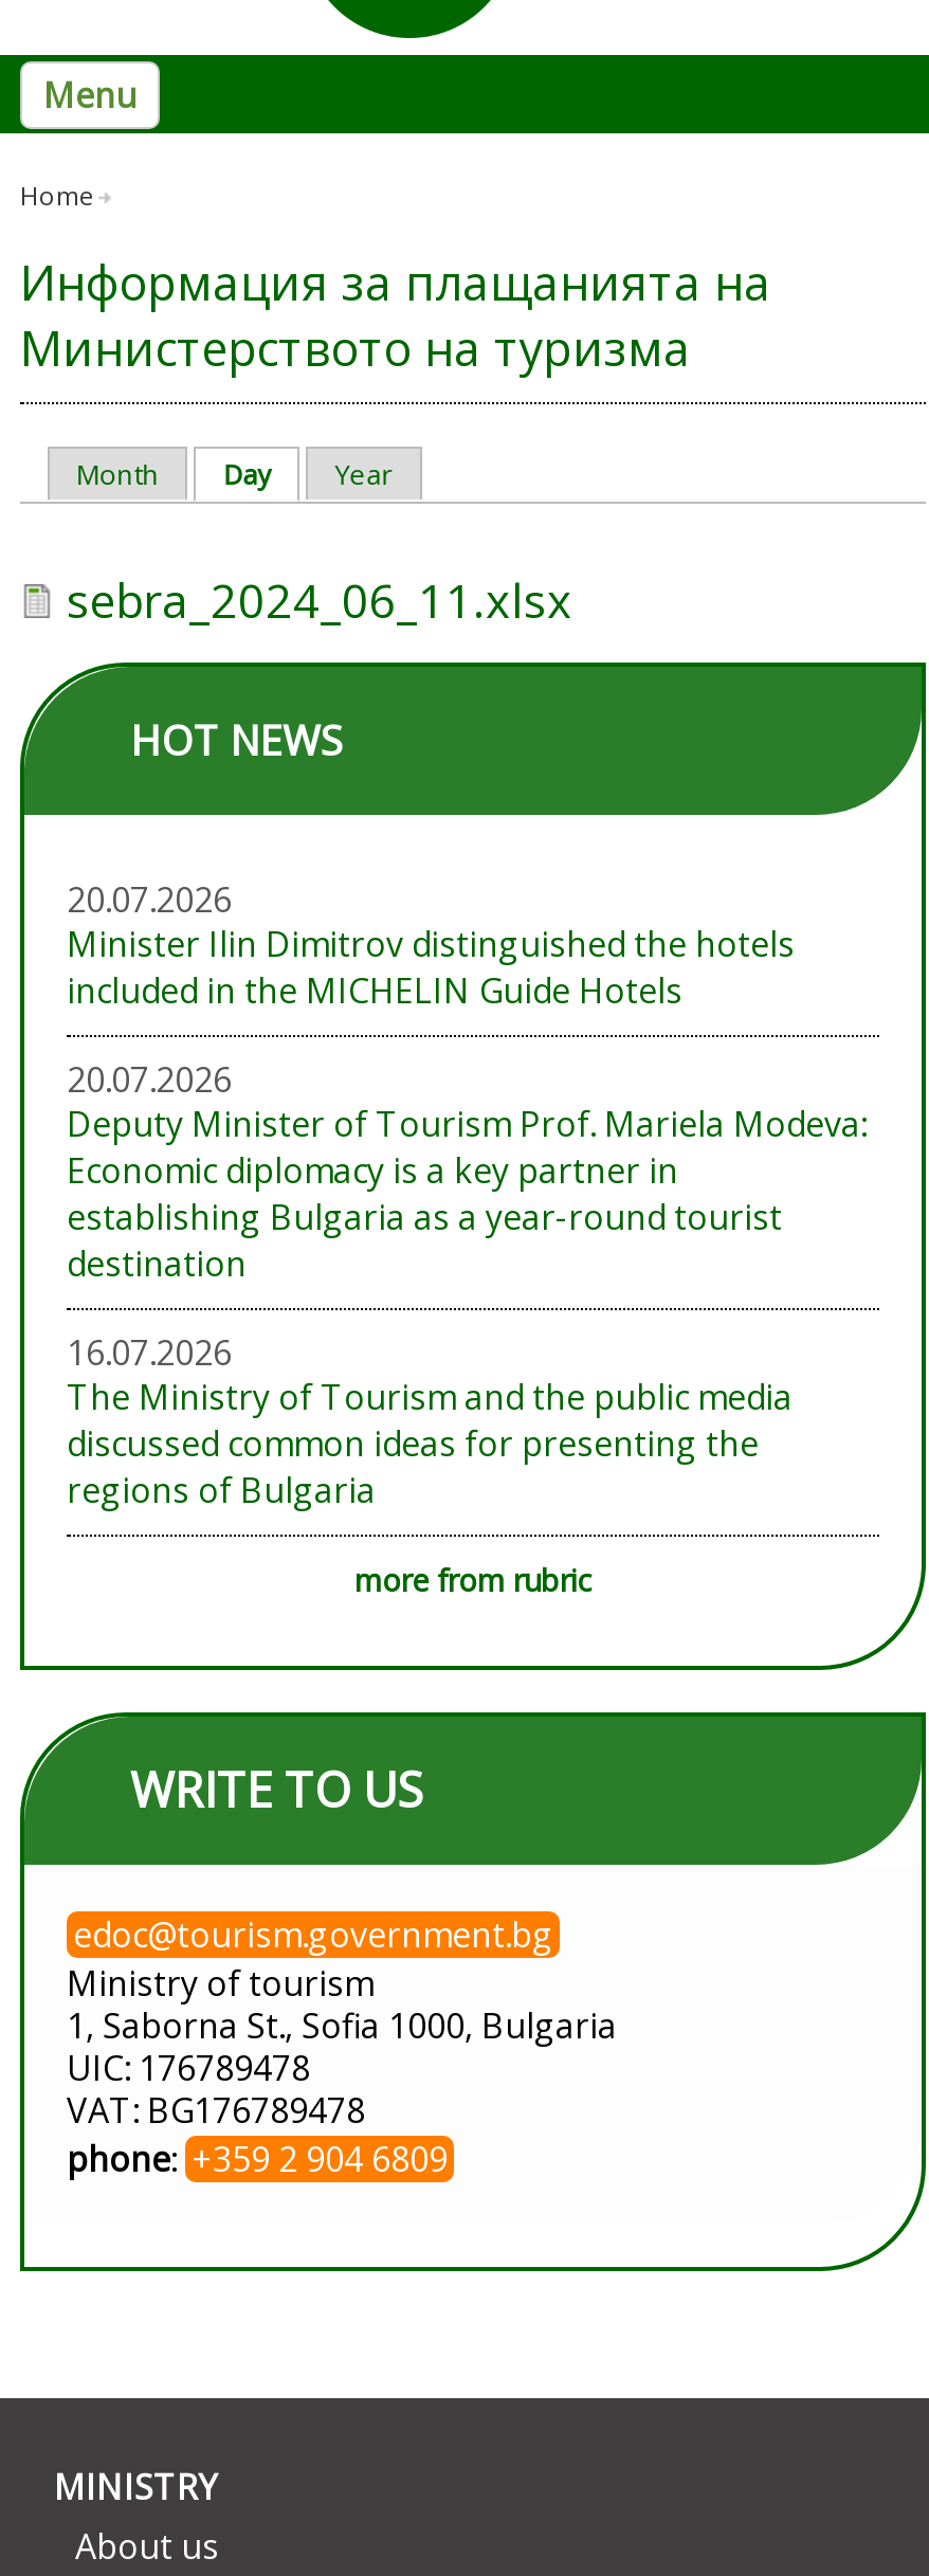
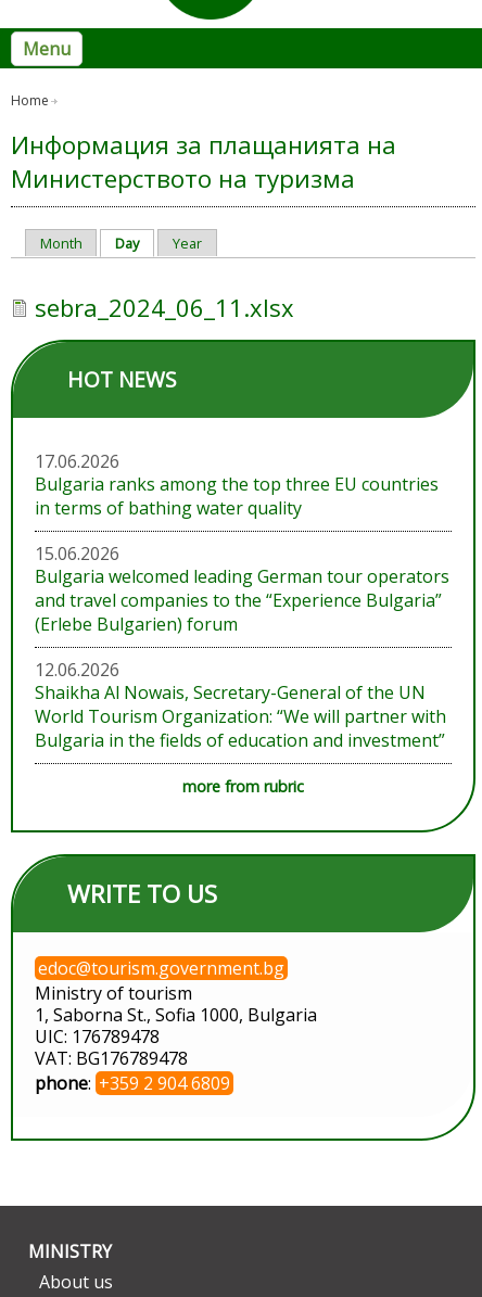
[67,876,795,1014] 20.07.2026 | Minister Ilin Dimitrov distinguished the hotels | included in the MICHELIN Guide Hotels -> [35,449,439,520] 17.06.2026 | Bulgaria ranks among the top three EU countries | in terms of bathing water quality
[67,1056,867,1287] 20.07.2026 | Deputy Minister of Tourism Prof. Mariela Modeva: | Economic diplomacy is a key partner in | establishing Bulgaria as a year-round tourist | destination -> [35,542,449,636] 15.06.2026 | Bulgaria welcomed leading German tour operators | and travel companies to the “Experience Bulgaria” | (Erlebe Bulgarien) forum
[67,1329,793,1513] 16.07.2026 | The Ministry of Tourism and the public media | discussed common ideas for presenting the | regions of Bulgaria -> [35,658,446,752] 12.06.2026 | Shaikha Al Nowais, Secretary-General of the UN | World Tourism Organization: “We will partner with | Bulgaria in the fields of education and investment”

